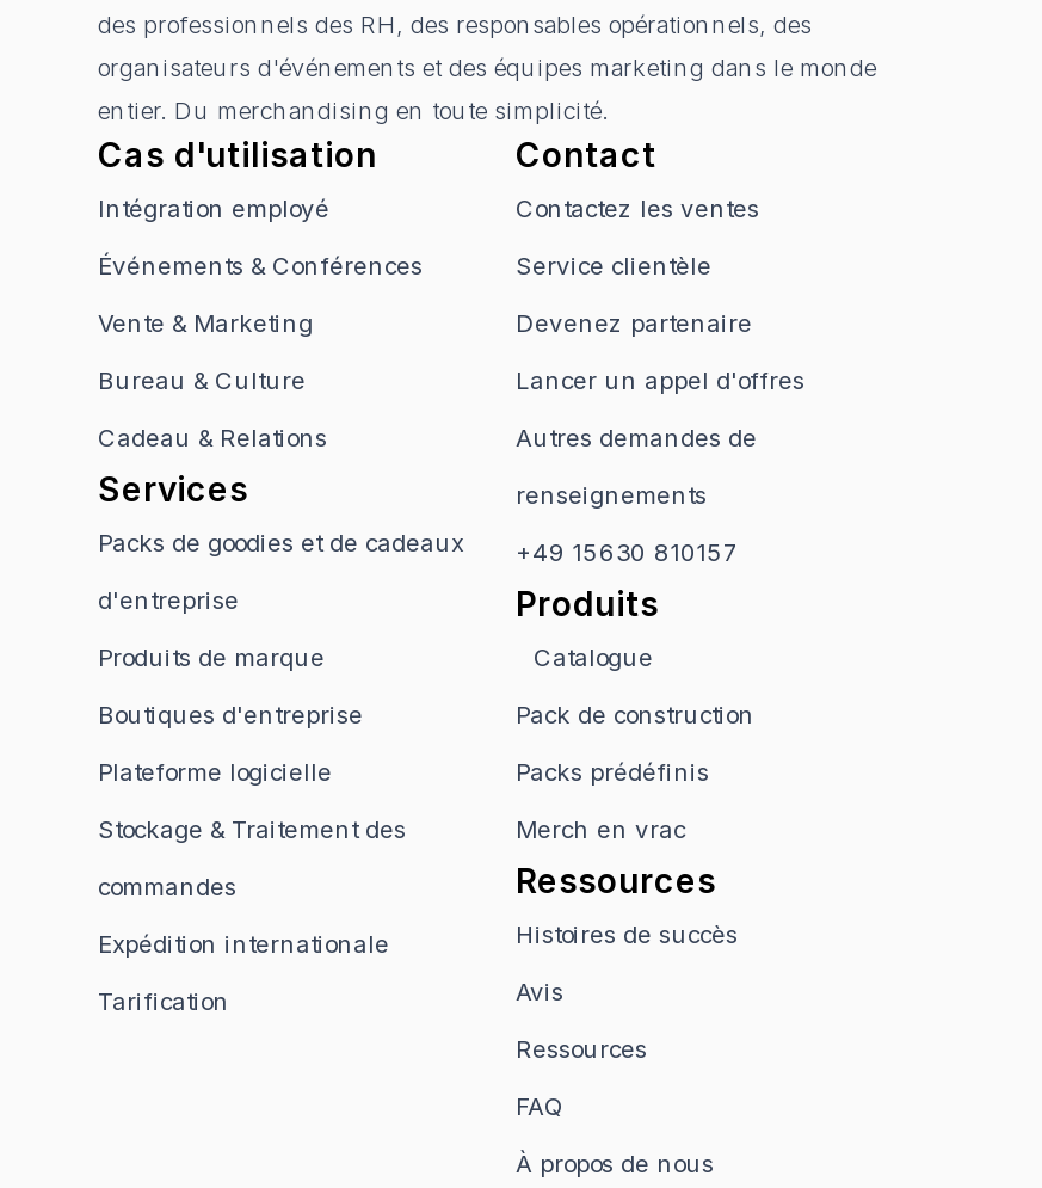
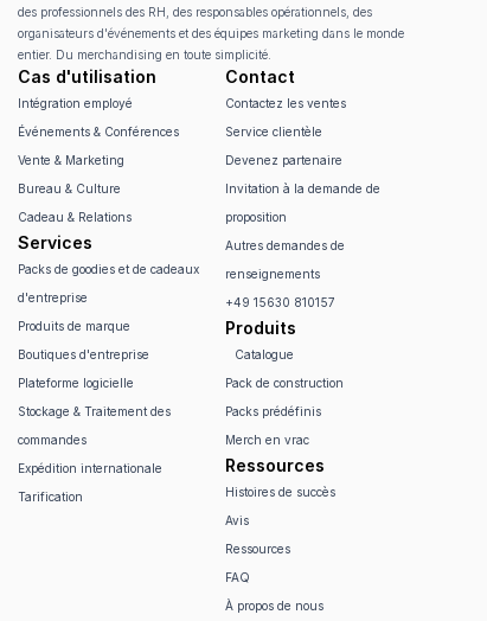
[516,365,804,394] Lancer un appel d'offres -> [225,181,380,224] Invitation à la demande de | proposition

